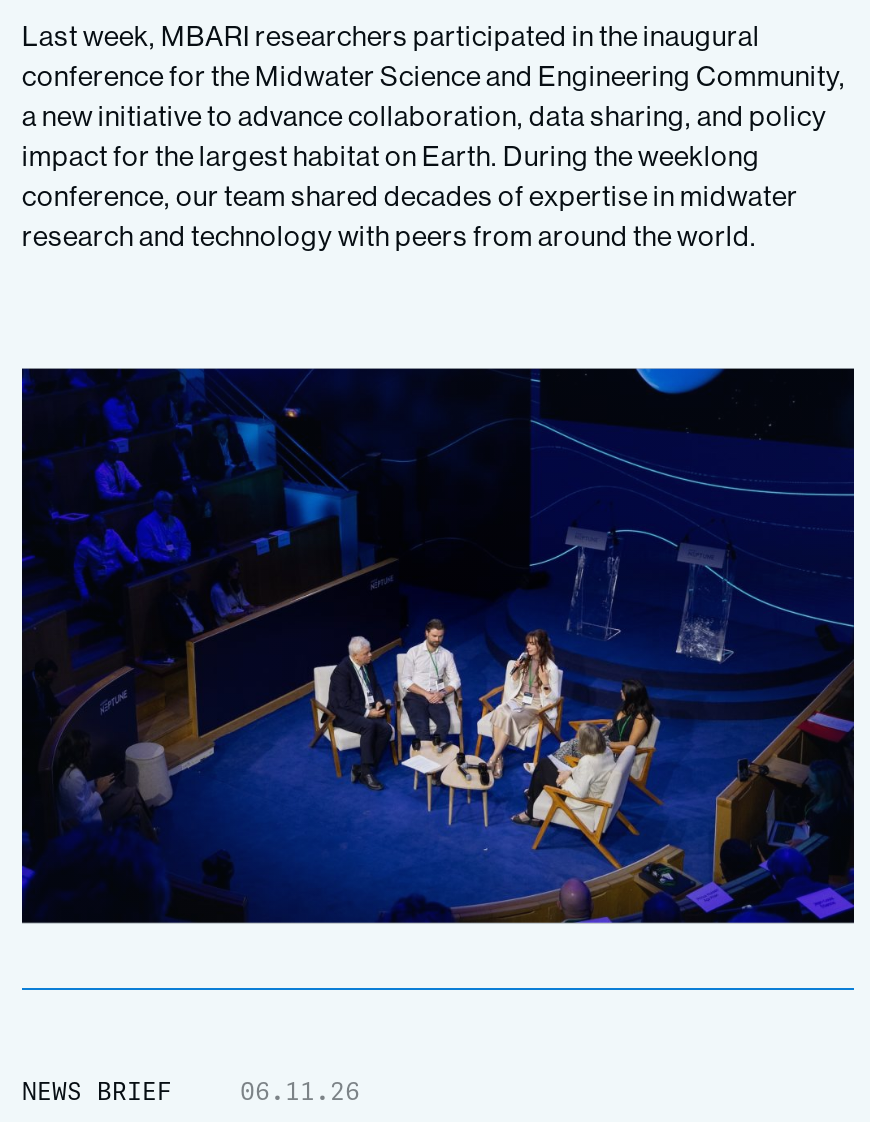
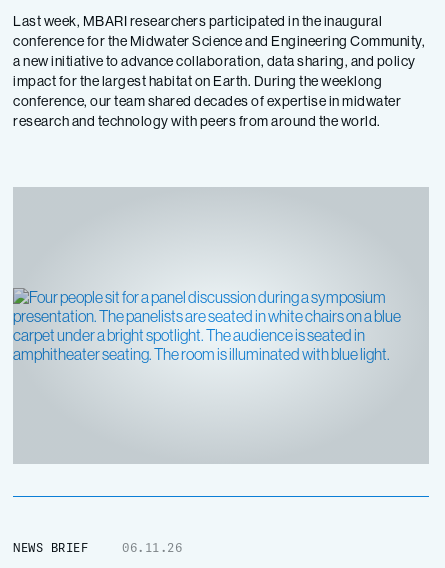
[20,367,856,925] [image] -> [12,187,429,464] [image]

